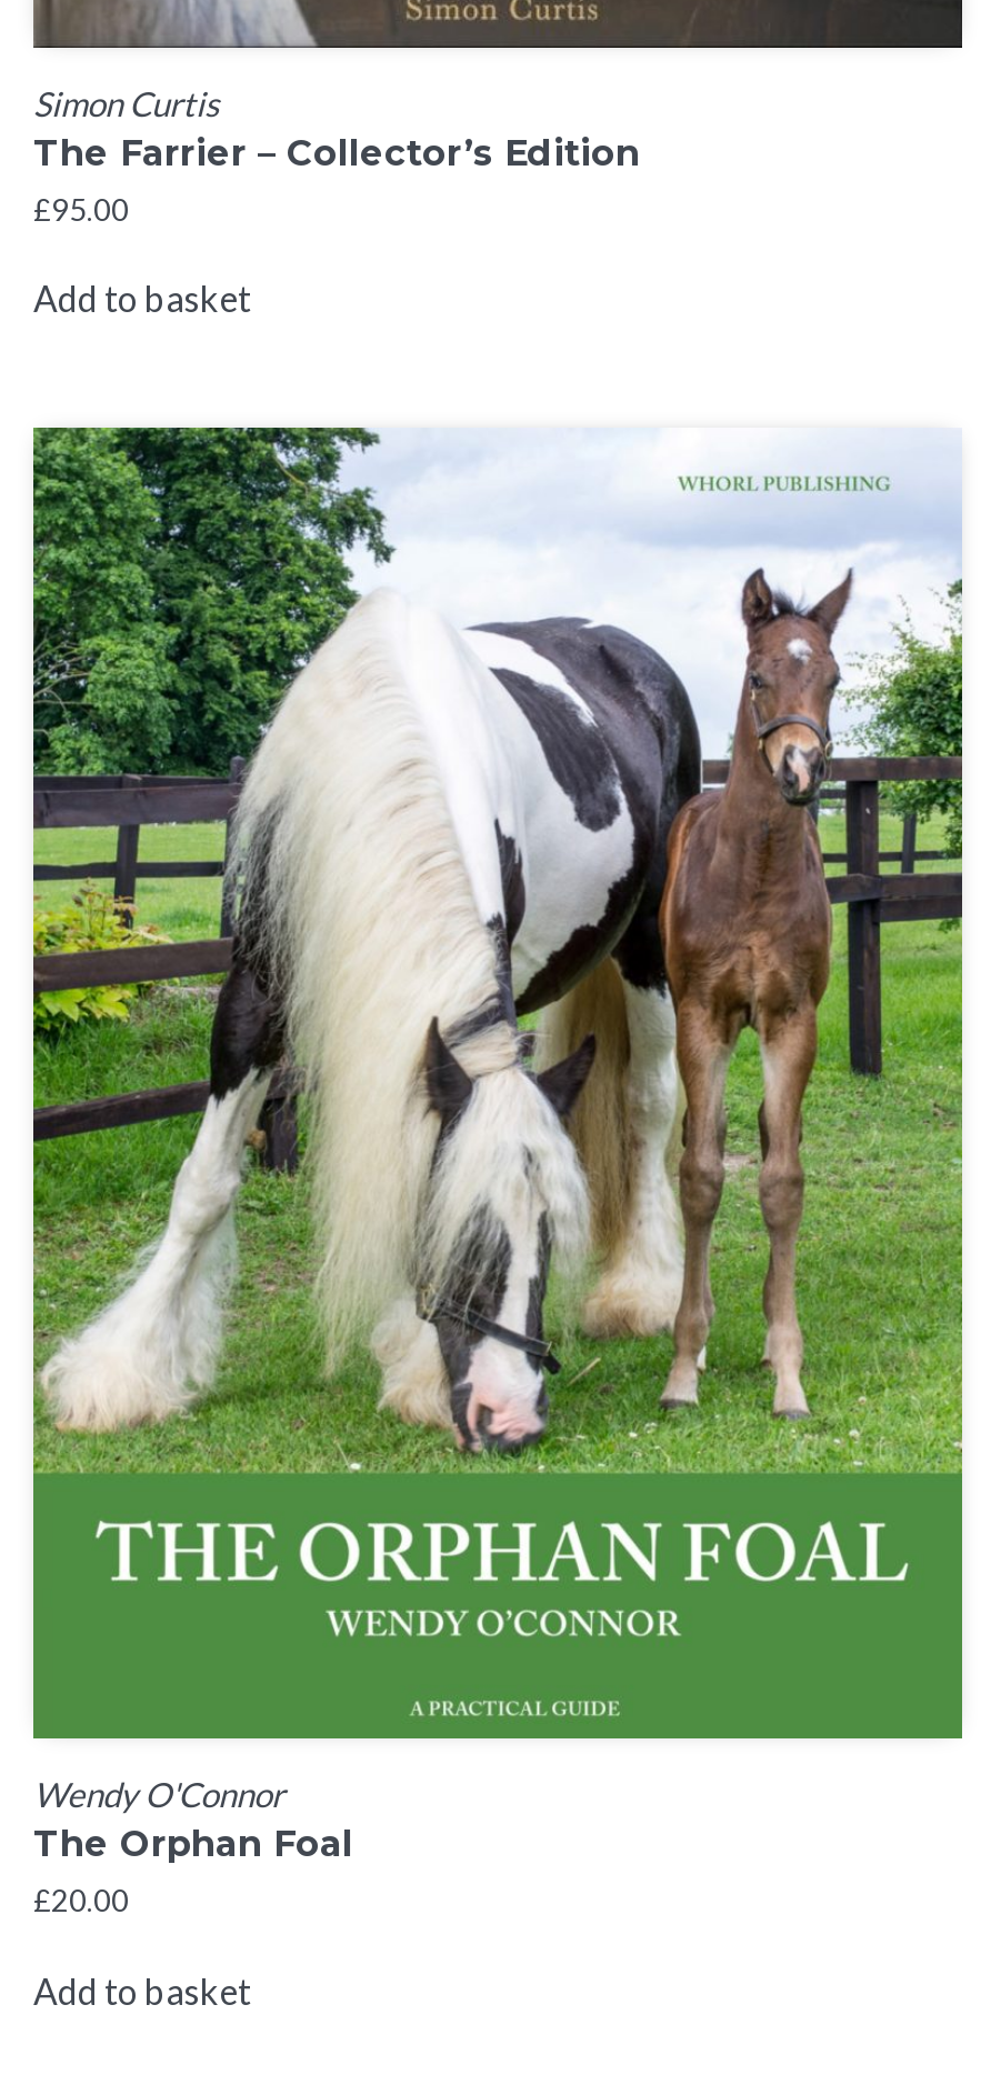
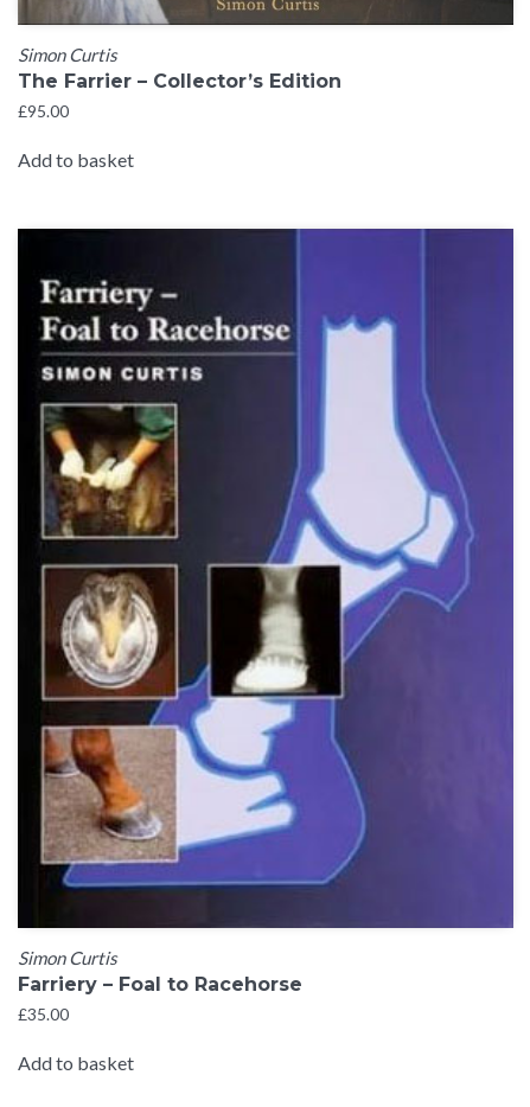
[31,427,964,1919] [image] | Wendy O'Connor | The Orphan Foal | £20.00 -> [17,228,515,1025] [image] | Simon Curtis | Farriery – Foal to Racehorse | £35.00

